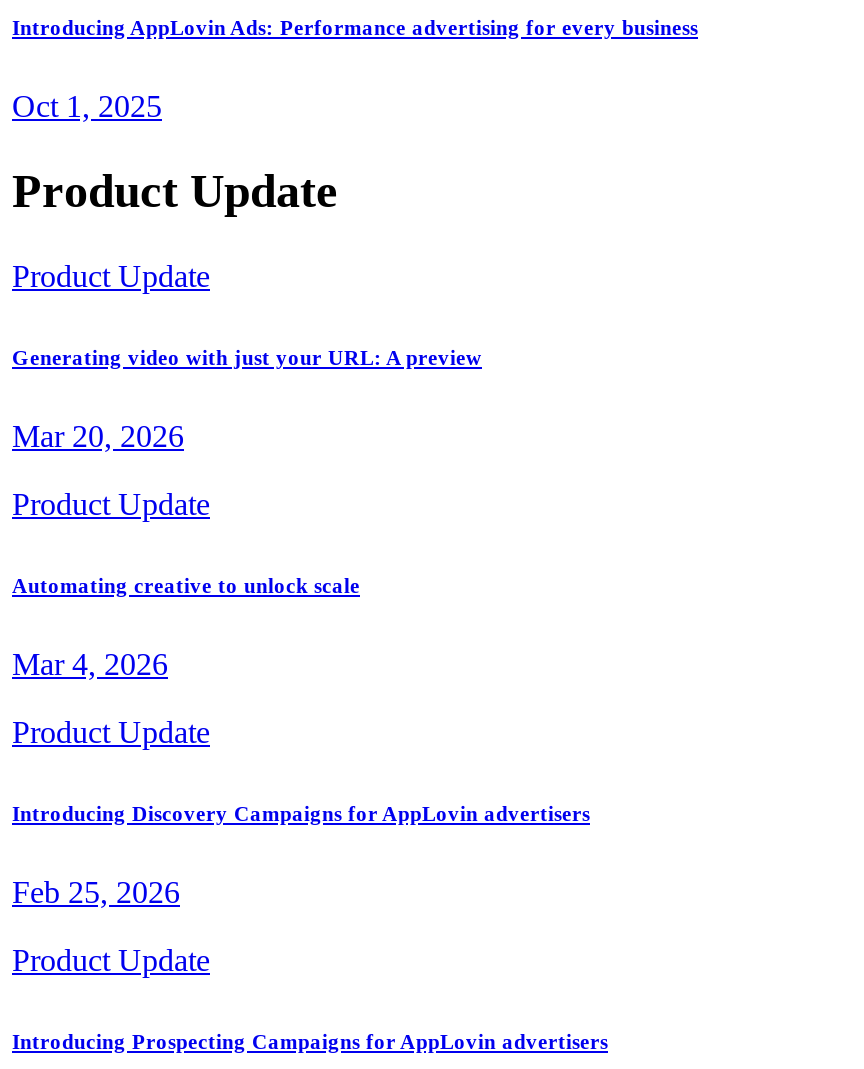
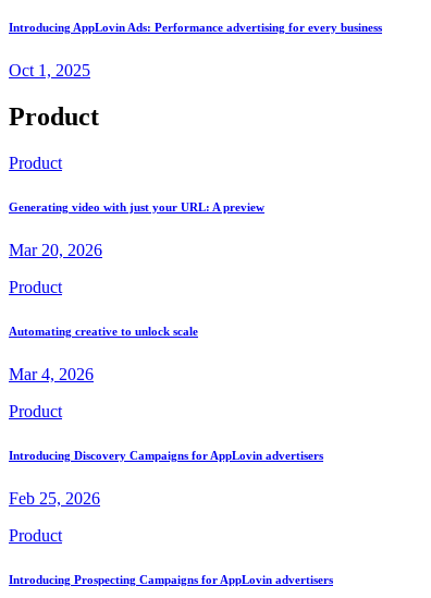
[12,165,338,217] Product Update -> [9,103,99,131] Product
[12,259,210,293] Product Update -> [9,154,62,172] Product
[12,487,210,521] Product Update -> [9,278,62,296] Product
[12,715,210,749] Product Update -> [9,402,62,420] Product
[12,943,210,977] Product Update -> [9,526,62,545] Product

